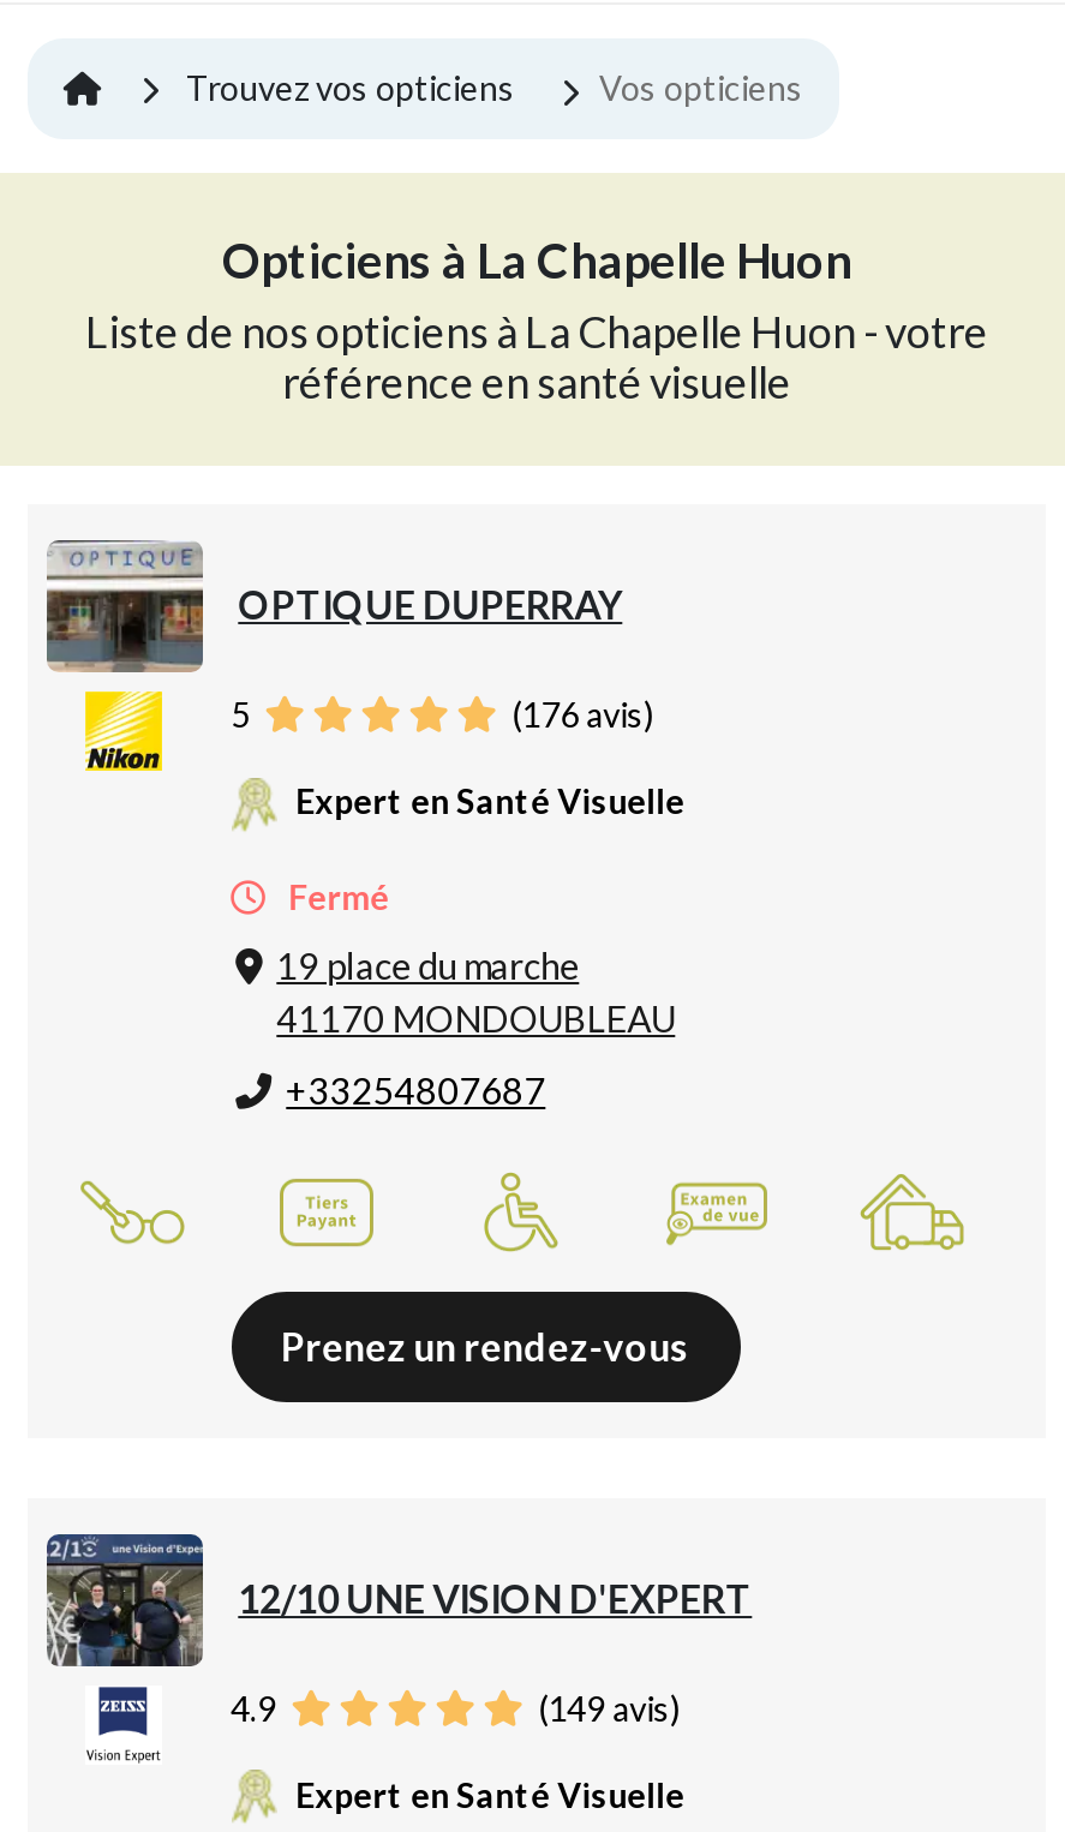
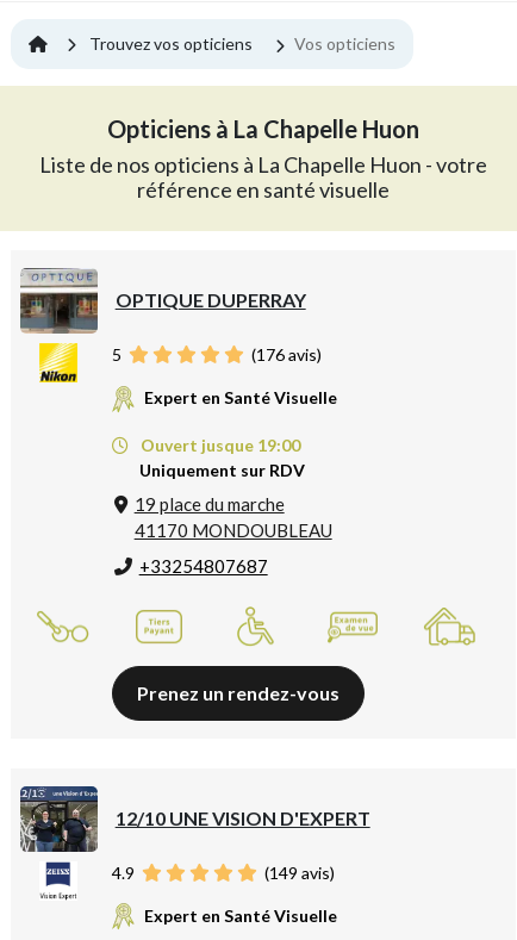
[281,876,389,917] Fermé -> [137,435,306,480] Ouvert jusque 19:00 | Uniquement sur RDV

